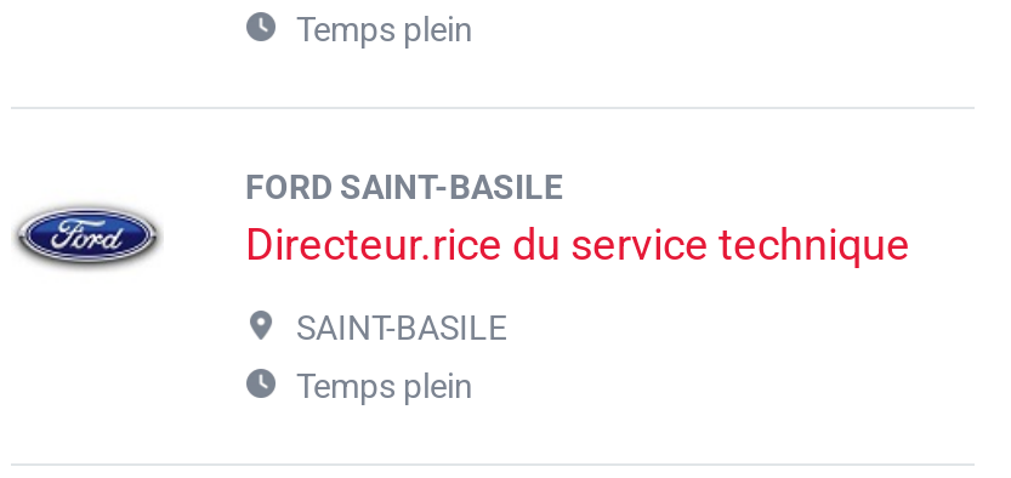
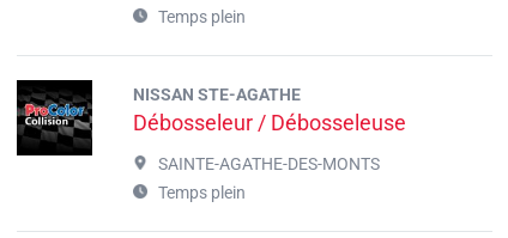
[11,160,910,313] [image] | FORD SAINT-BASILE | Directeur.rice du service technique -> [16,79,406,157] [image] | NISSAN STE-AGATHE | Débosseleur / Débosseleuse
[274,310,507,349] SAINT-BASILE -> [147,154,379,173] SAINTE-AGATHE-DES-MONTS

